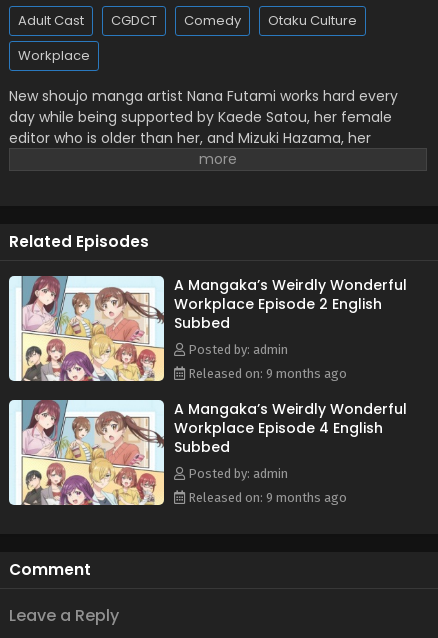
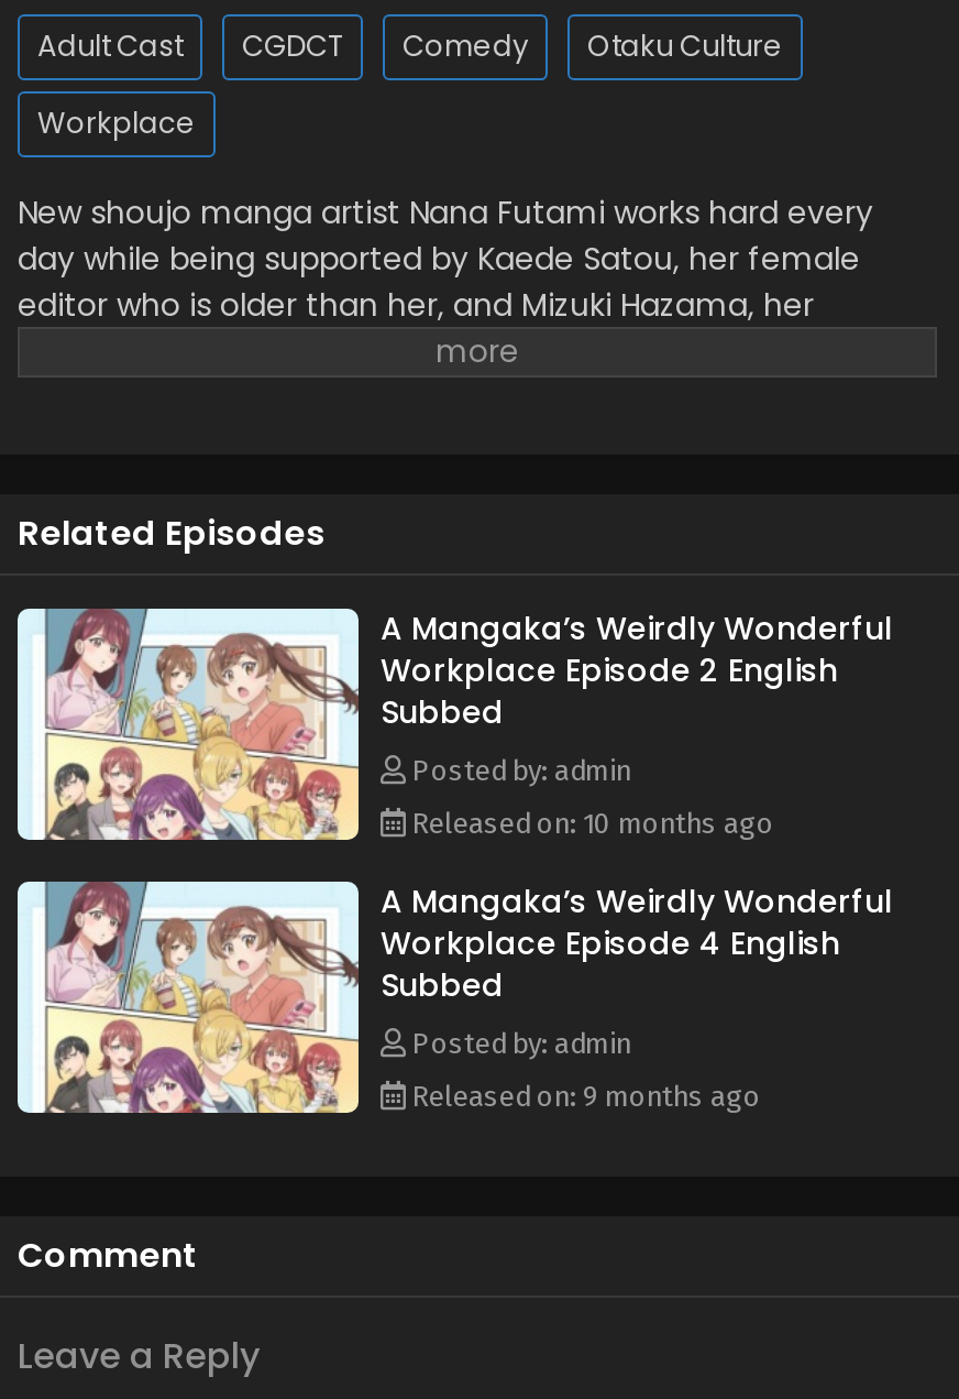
[185,366,347,381] Released on: 9 months ago -> [405,807,774,840] Released on: 10 months ago

